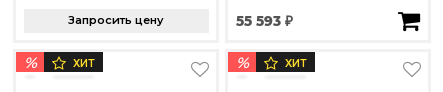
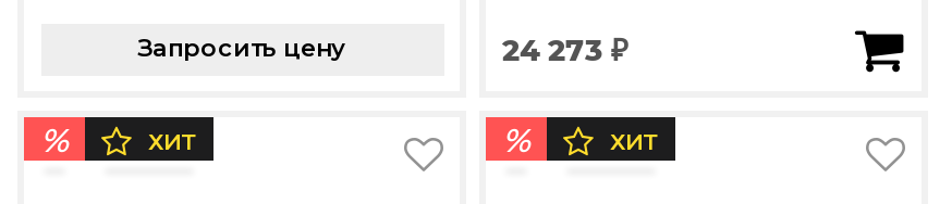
[235,13,292,29] 55 593 ₽ -> [502,32,628,67] 24 273 ₽

